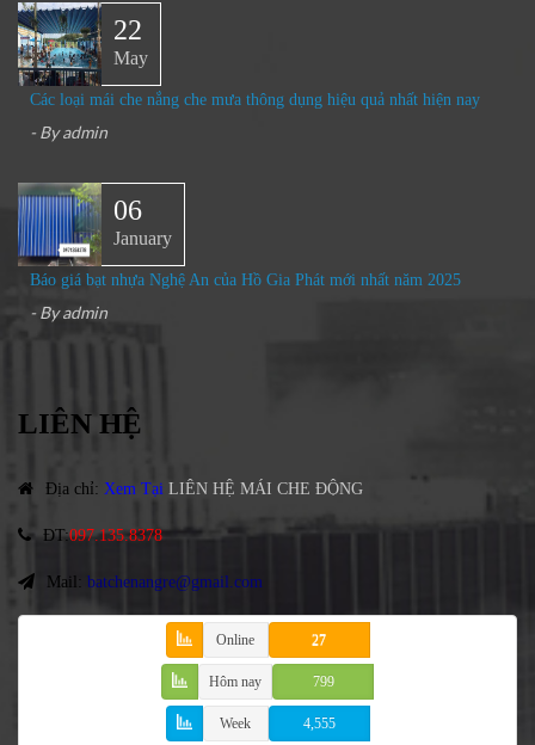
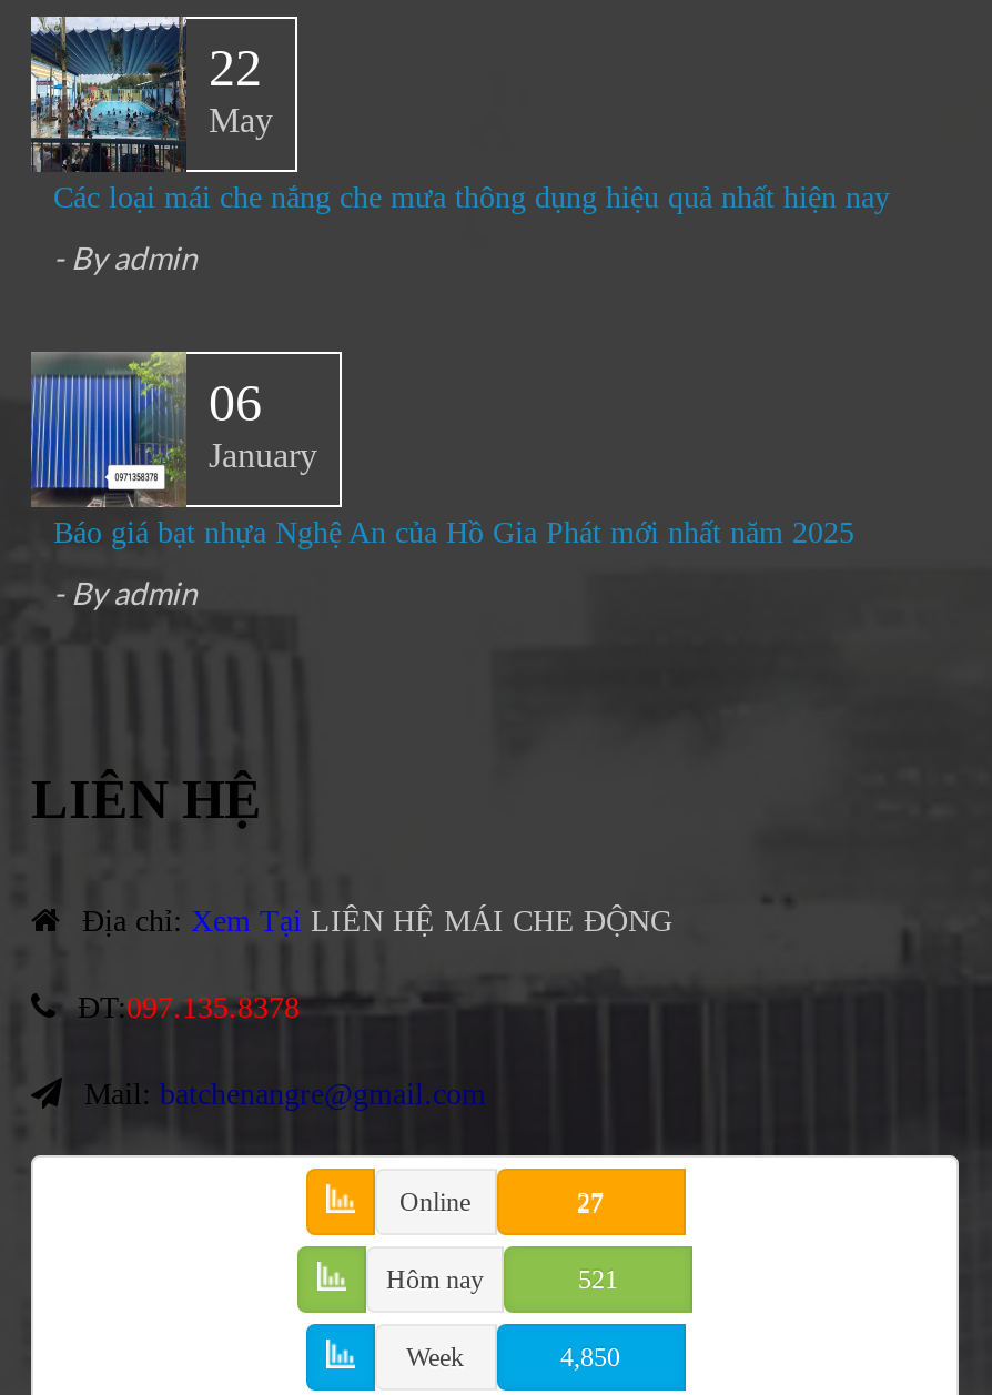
[312,673,334,689] 799 -> [578,1263,618,1294] 521
[303,715,335,731] 4,555 -> [560,1341,620,1372] 4,850

